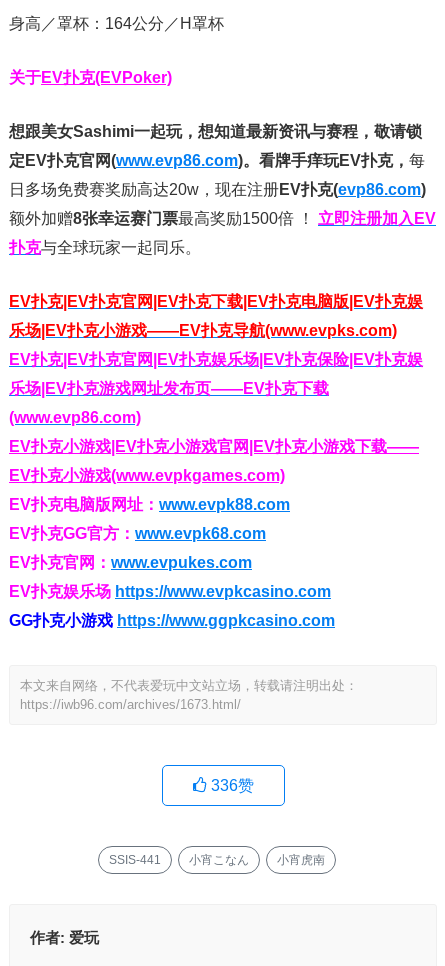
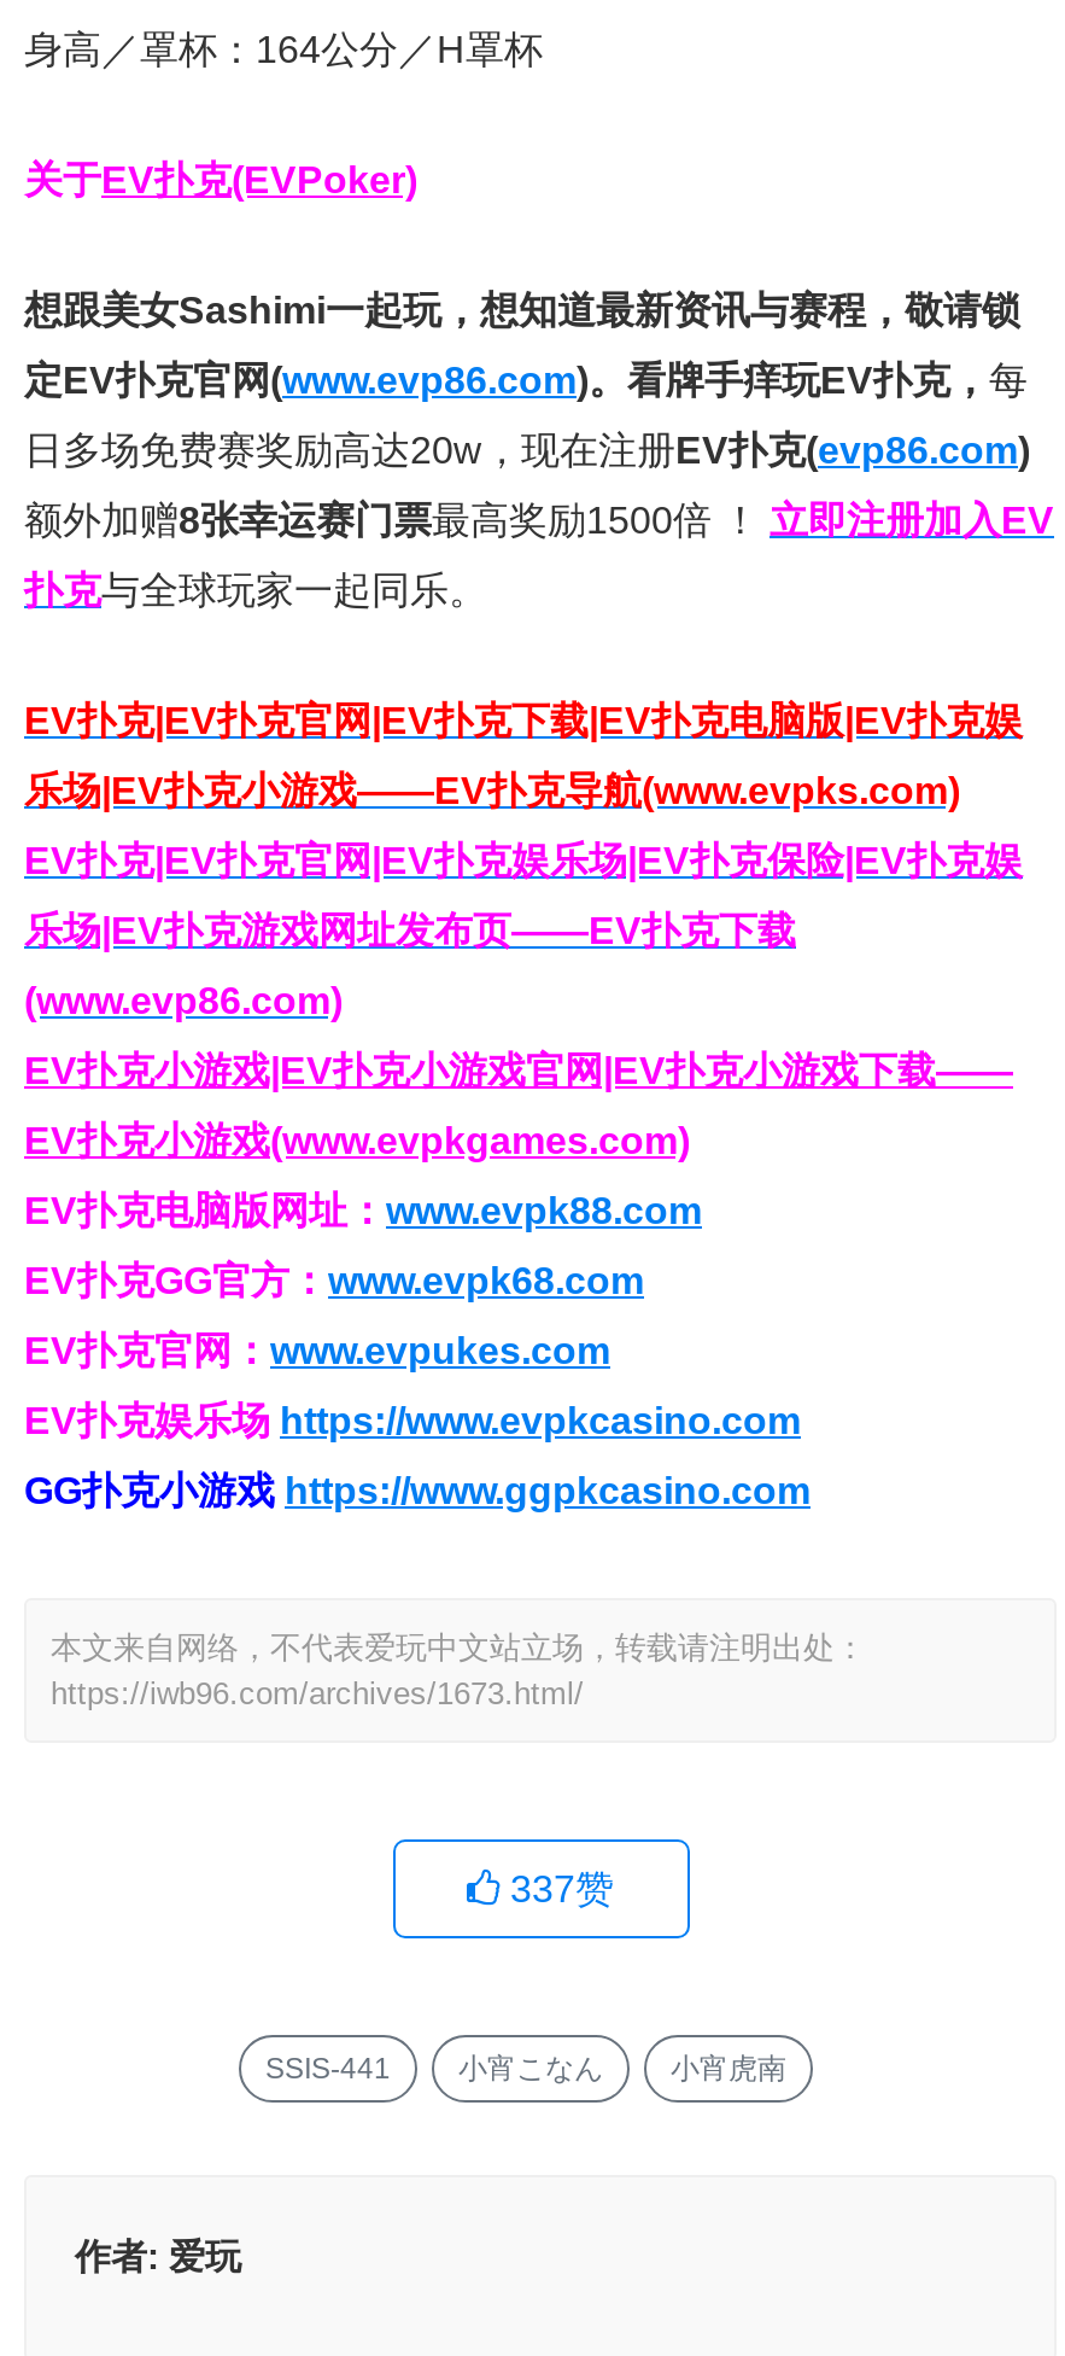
[206,777,253,794] 336赞 -> [501,1868,614,1909] 337赞

